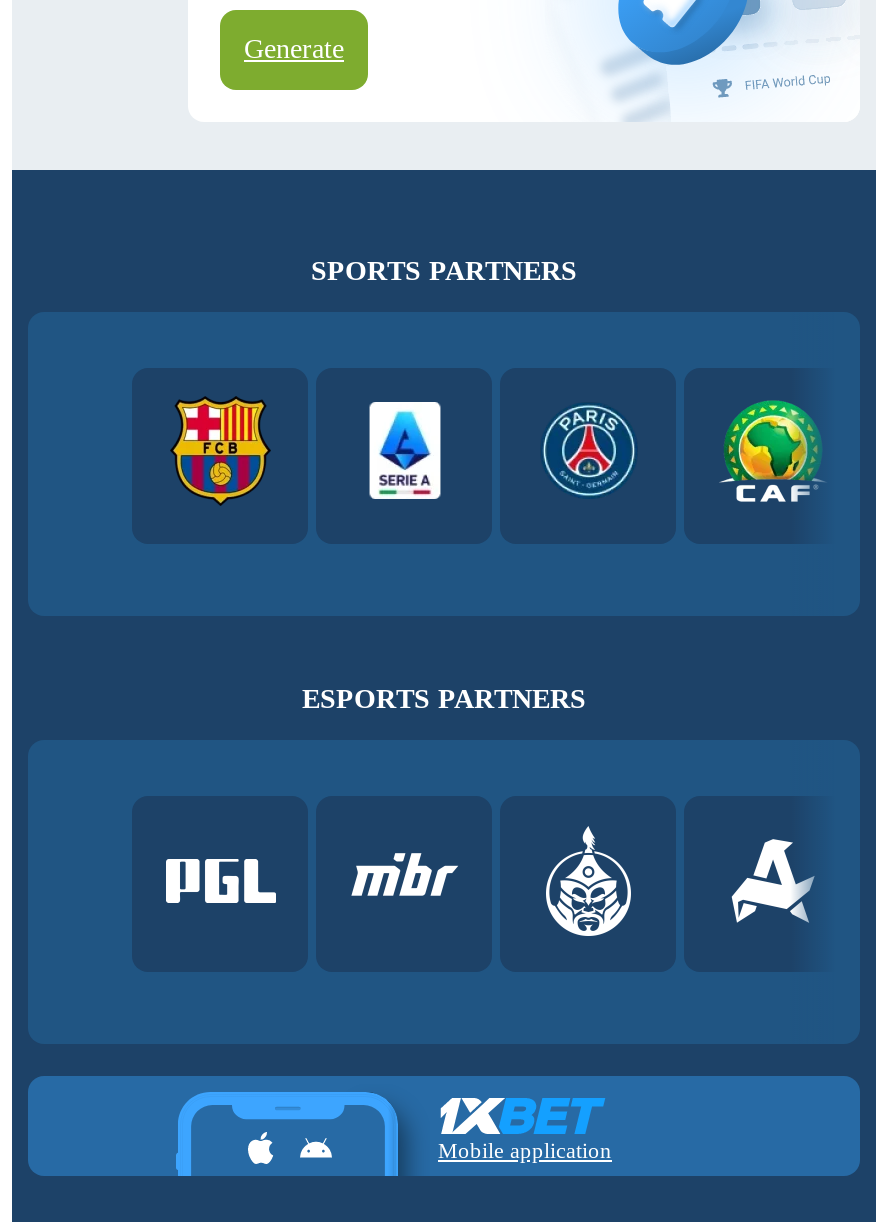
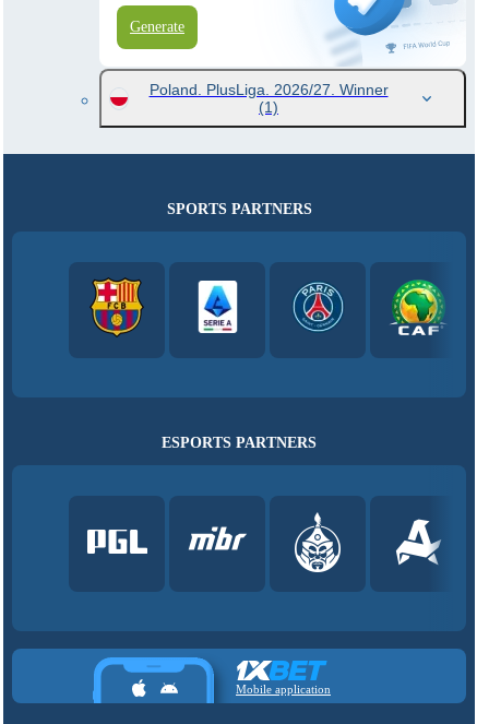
none -> [149,81,388,116] Poland. PlusLiga. 2026/27. Winner | (1)

